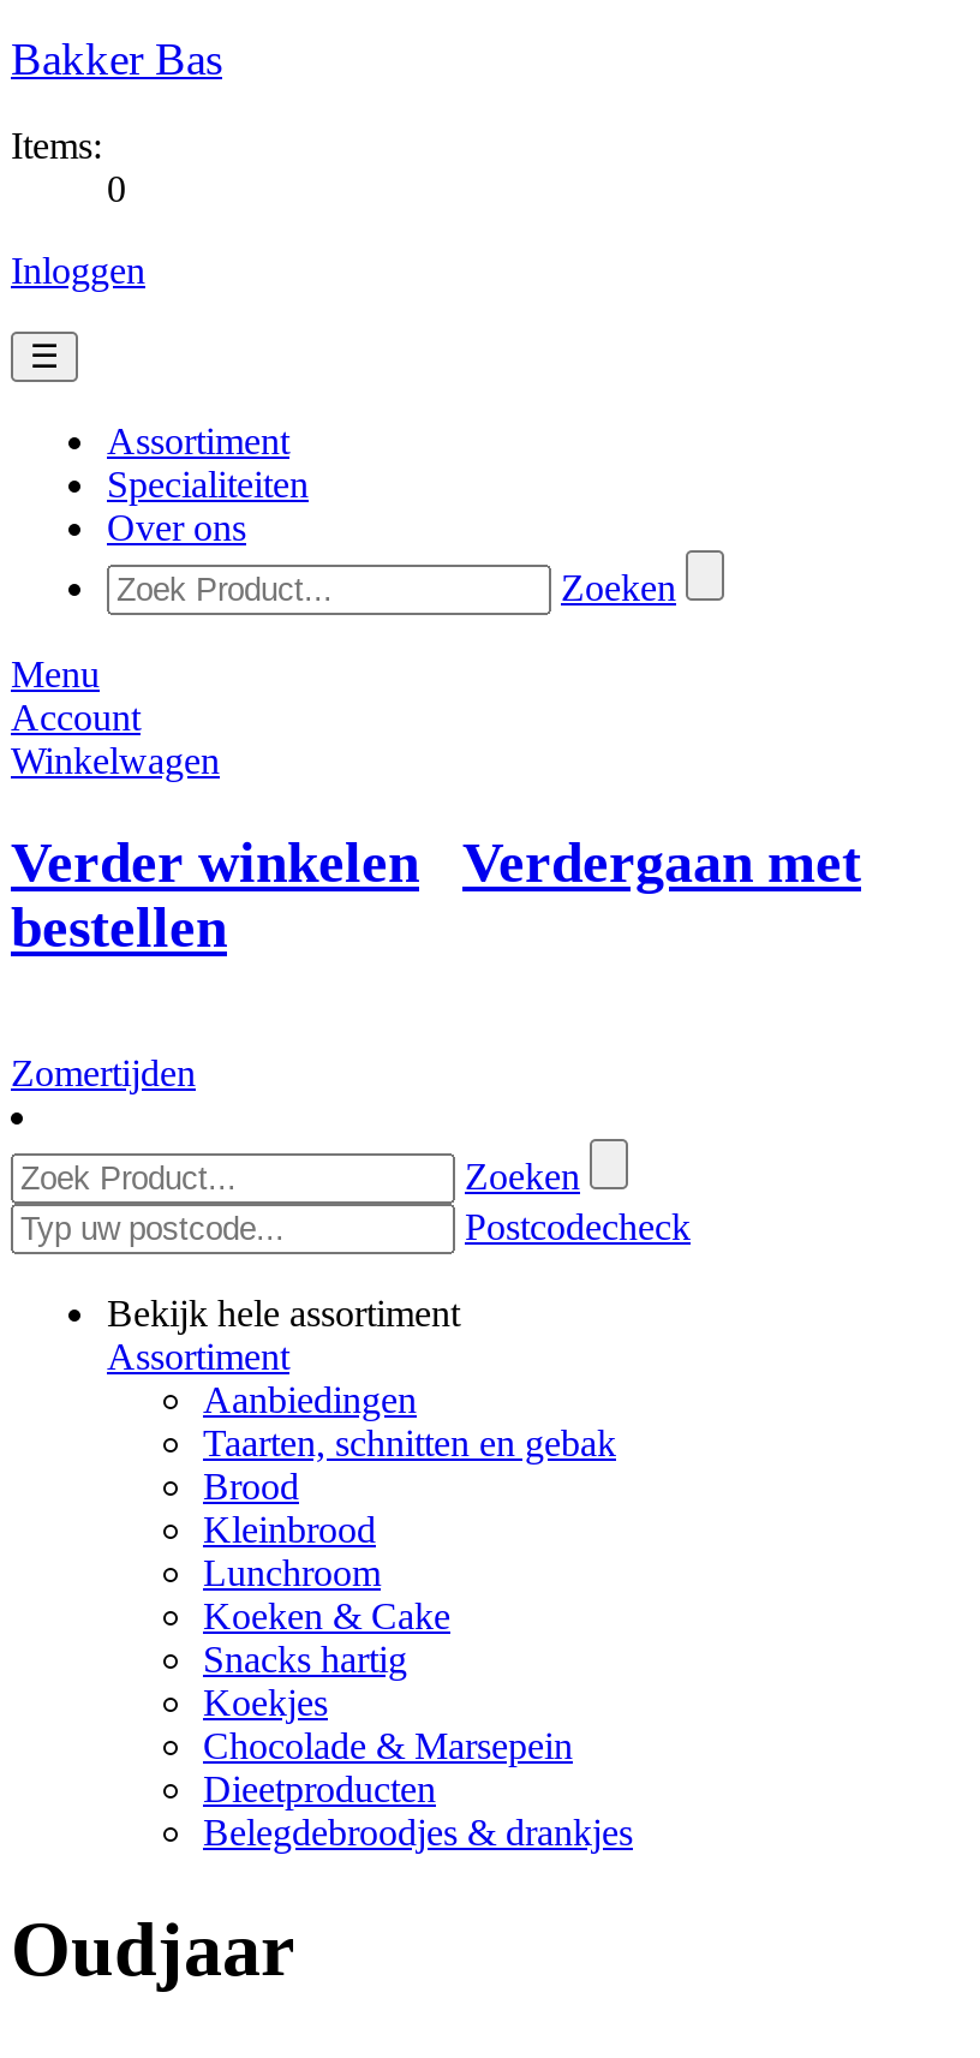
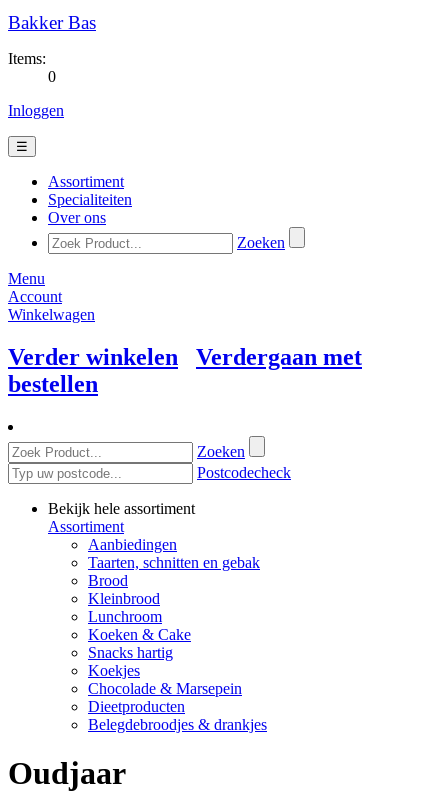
[11,1052,196,1093] Zomertijden -> none

